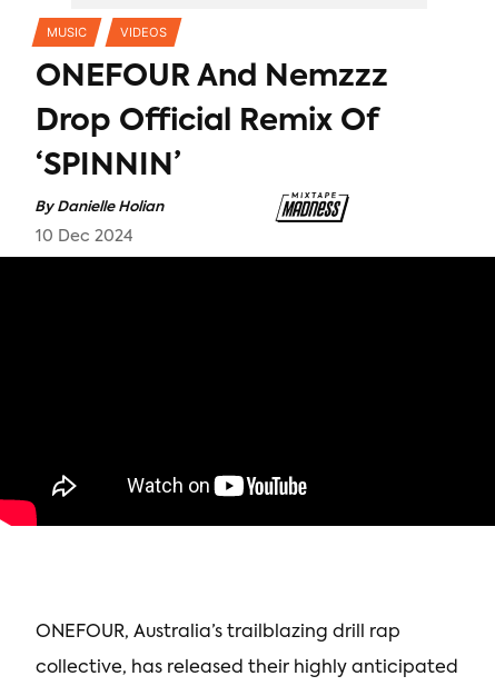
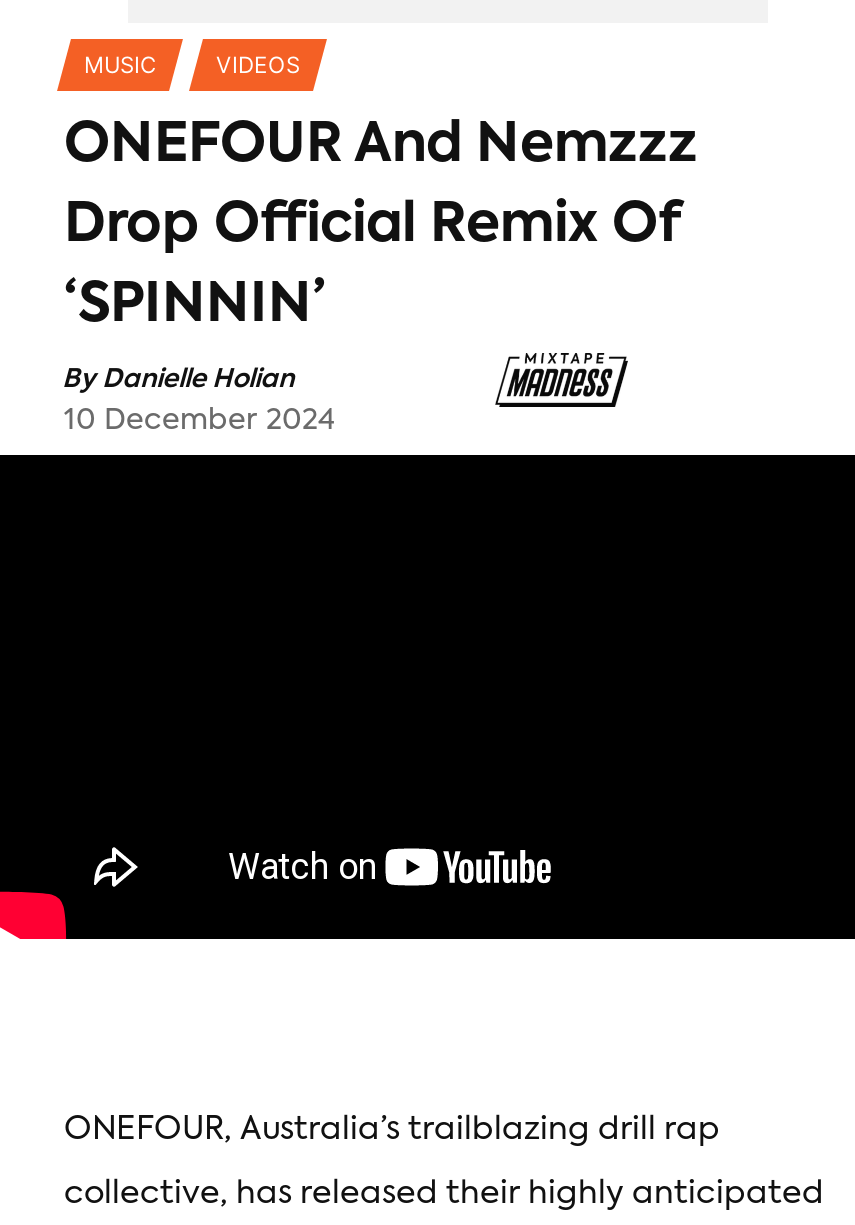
[36,230,133,245] 10 Dec 2024 -> [64,408,336,436] 10 December 2024

